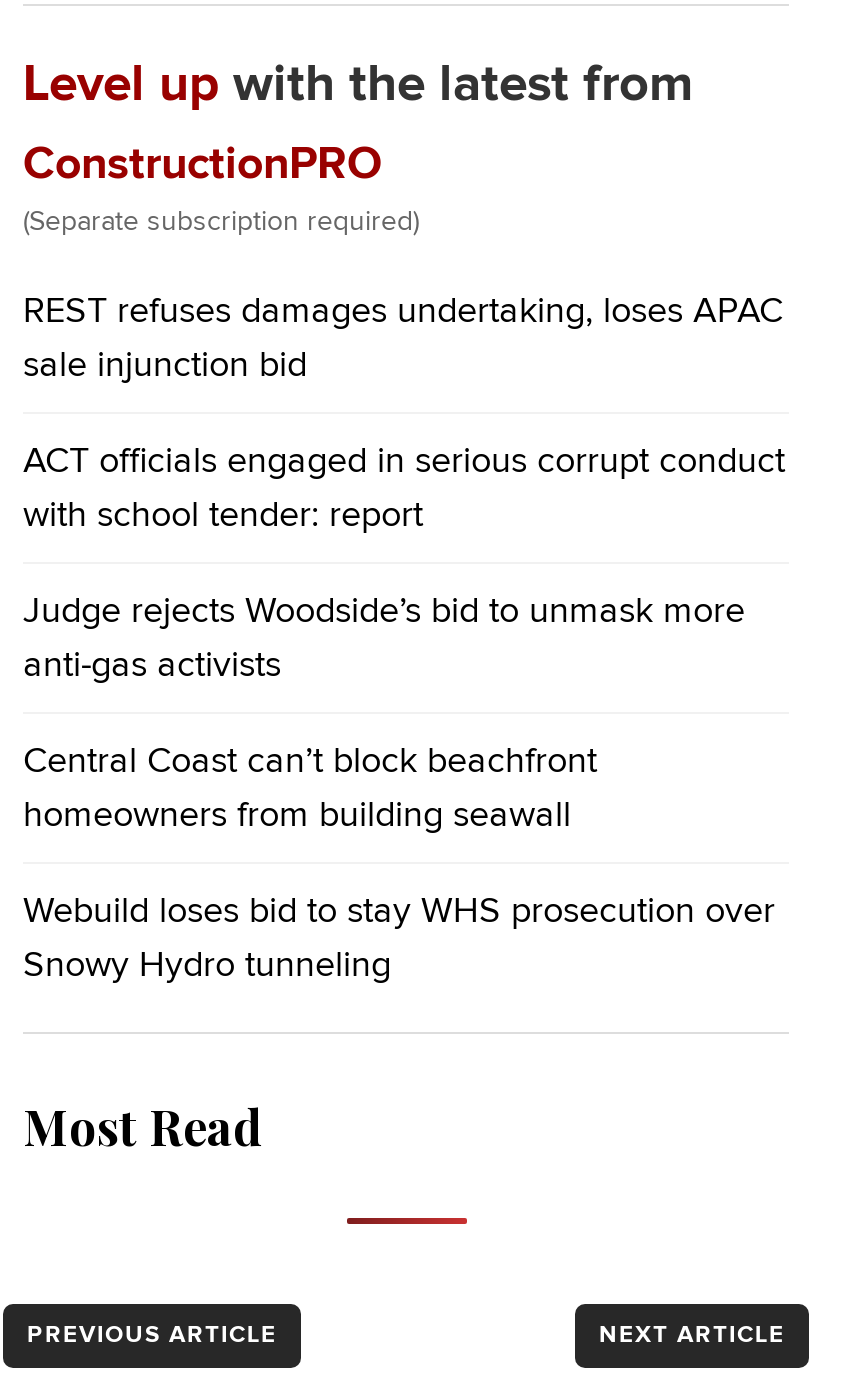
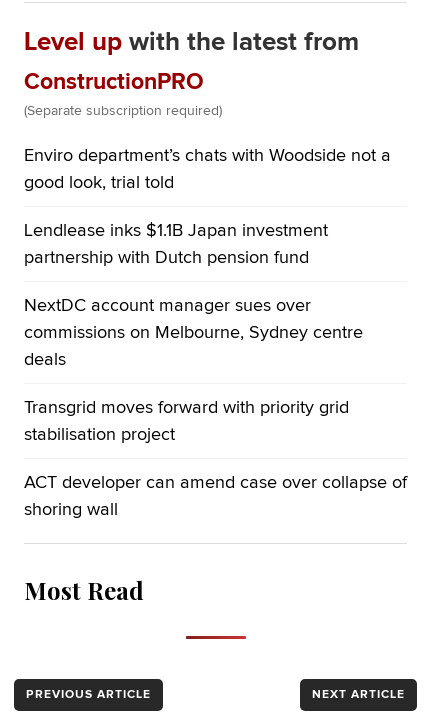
[23,294,785,984] REST refuses damages undertaking, loses APAC | sale injunction bid | ACT officials engaged in serious corrupt conduct | with school tender: report | Judge rejects Woodside’s bid to unmask more | anti-gas activists | Central Coast can’t block beachfront | homeowners from building seawall | Webuild loses bid to stay WHS prosecution over | Snowy Hydro tunneling -> [24,147,407,519] Enviro department’s chats with Woodside not a | good look, trial told | Lendlease inks $1.1B Japan investment | partnership with Dutch pension fund | NextDC account manager sues over | commissions on Melbourne, Sydney centre | deals | Transgrid moves forward with priority grid | stabilisation project | ACT developer can amend case over collapse of | shoring wall

